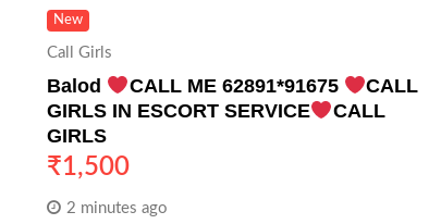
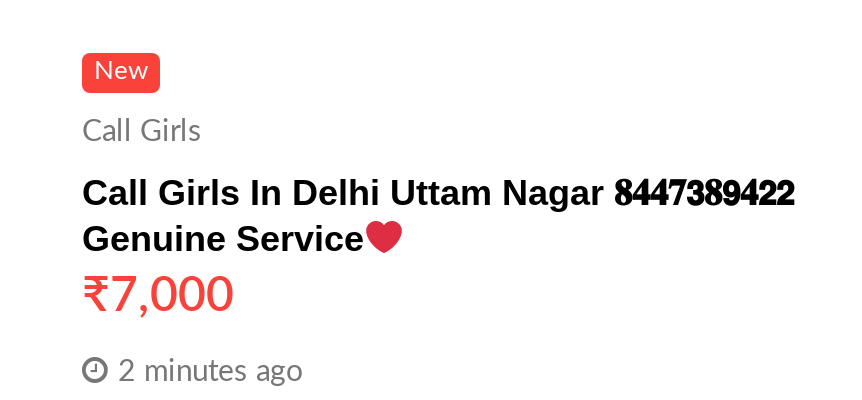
[47,75,418,180] Balod | CALL ME 62891*91675 | CALL | GIRLS IN ESCORT SERVICE | CALL | GIRLS | ₹1,500 -> [82,173,794,321] Call Girls In Delhi Uttam Nagar 𝟖𝟒𝟒𝟕𝟯𝟖𝟵𝟒𝟮𝟮 | Genuine Service | ₹7,000

